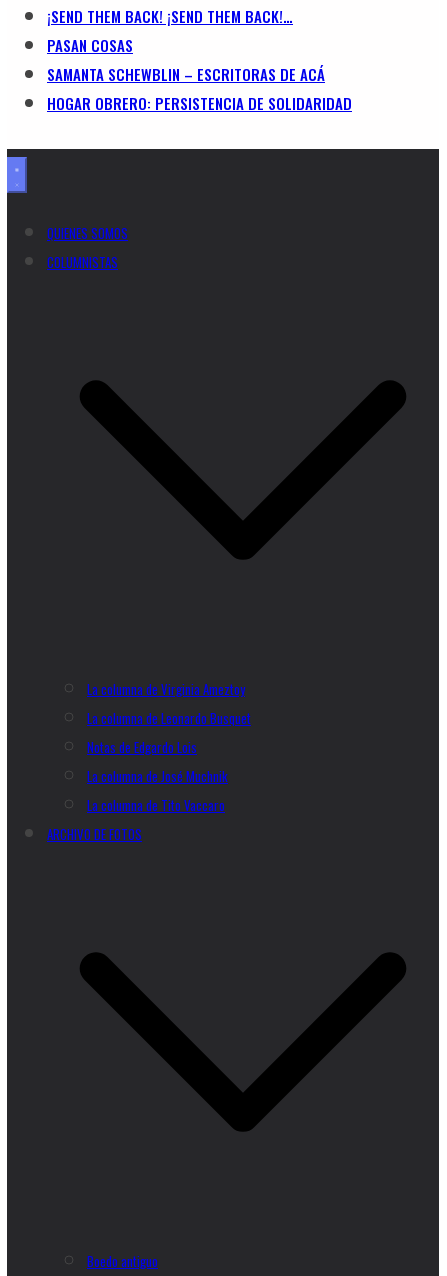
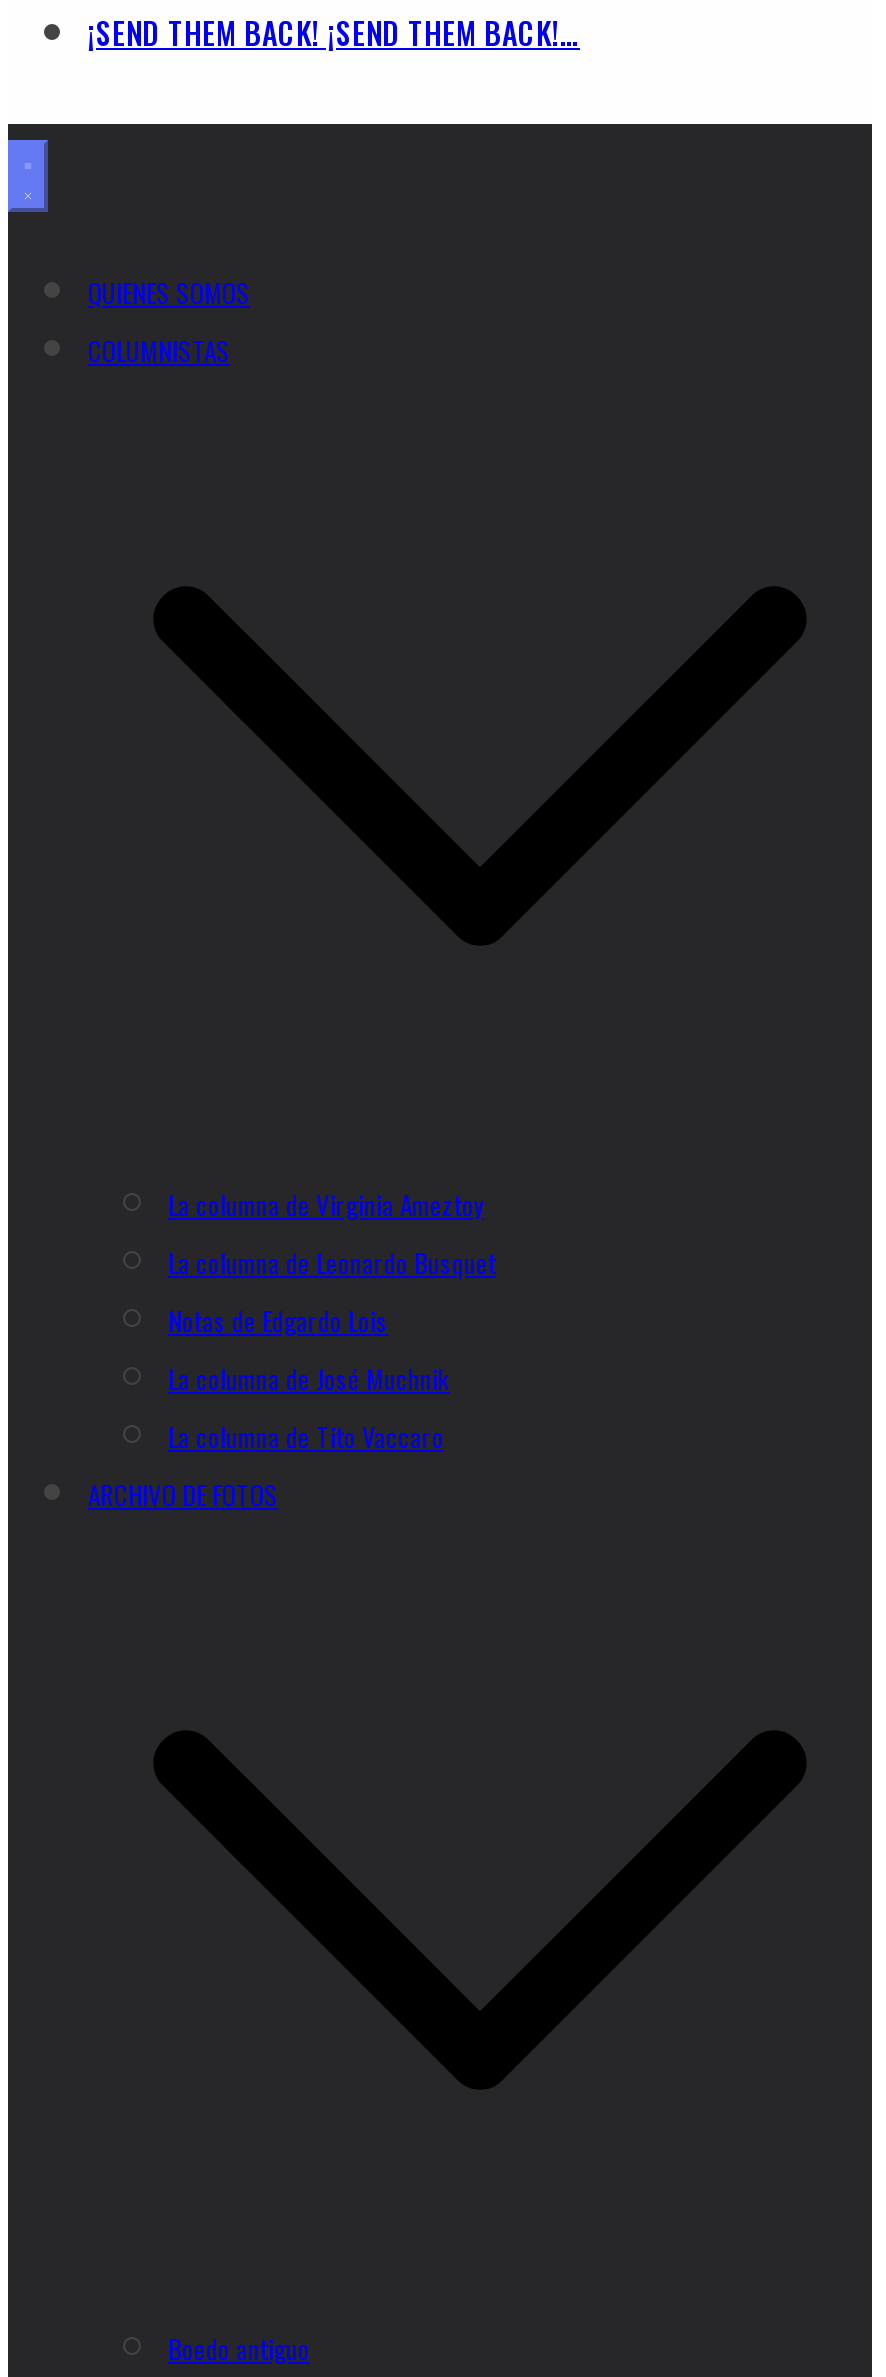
[47,34,352,114] PASAN COSAS | SAMANTA SCHEWBLIN – ESCRITORAS DE ACÁ | HOGAR OBRERO: PERSISTENCIA DE SOLIDARIDAD -> none

